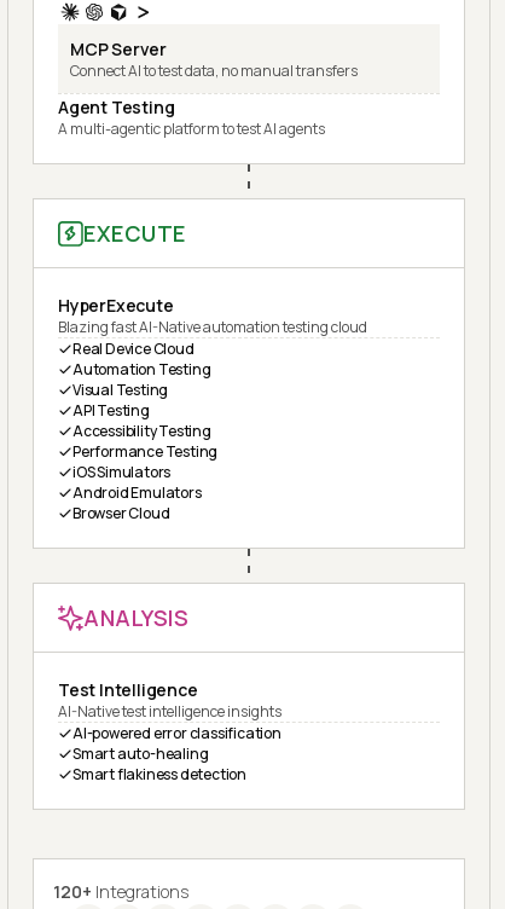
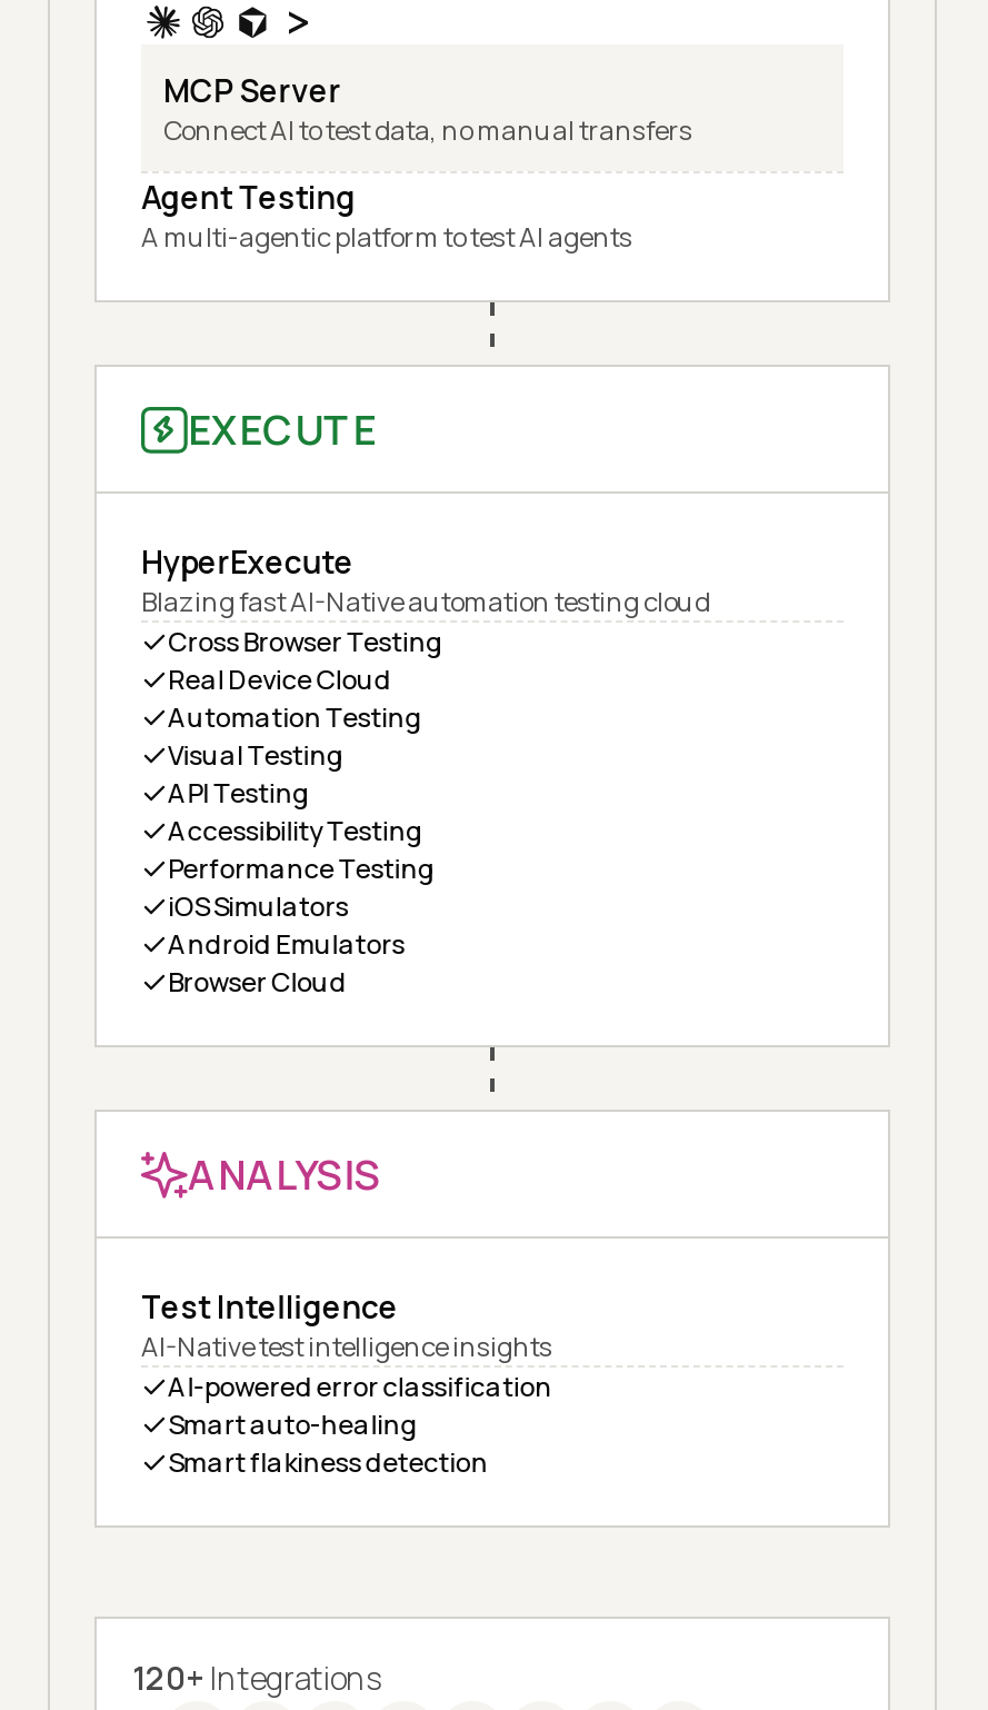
none -> [168,623,443,661] Cross Browser Testing

